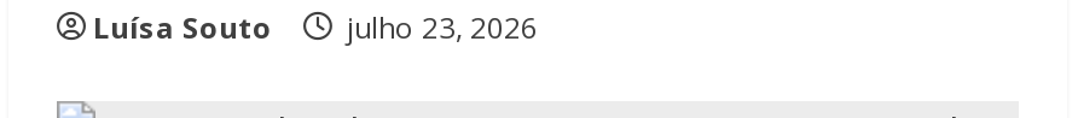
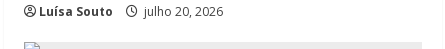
[93,8,538,49] Luísa Souto julho 23, 2026 -> [39,3,223,20] Luísa Souto julho 20, 2026

